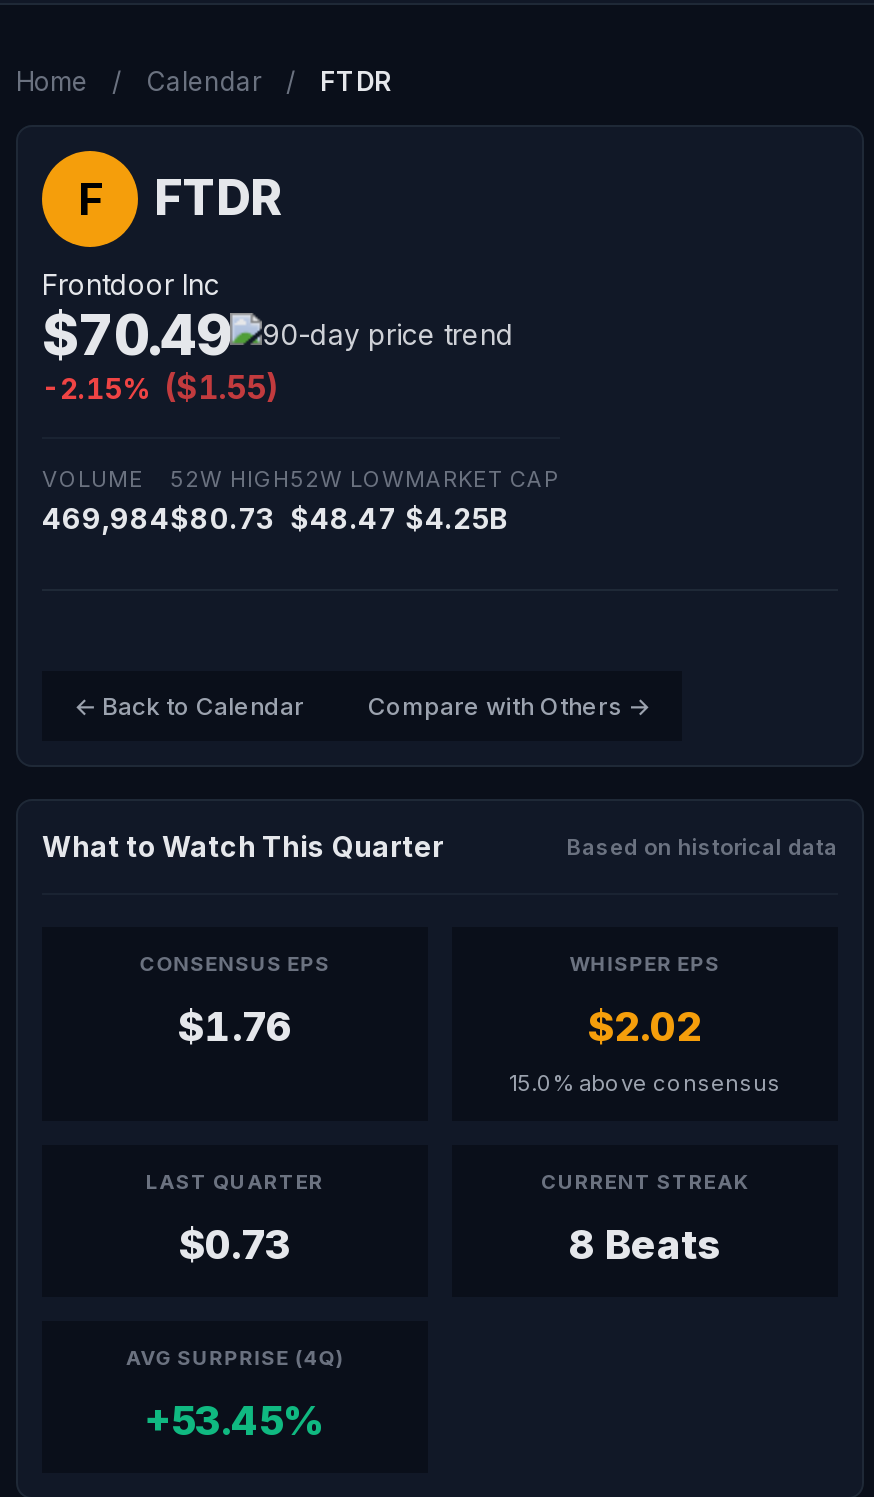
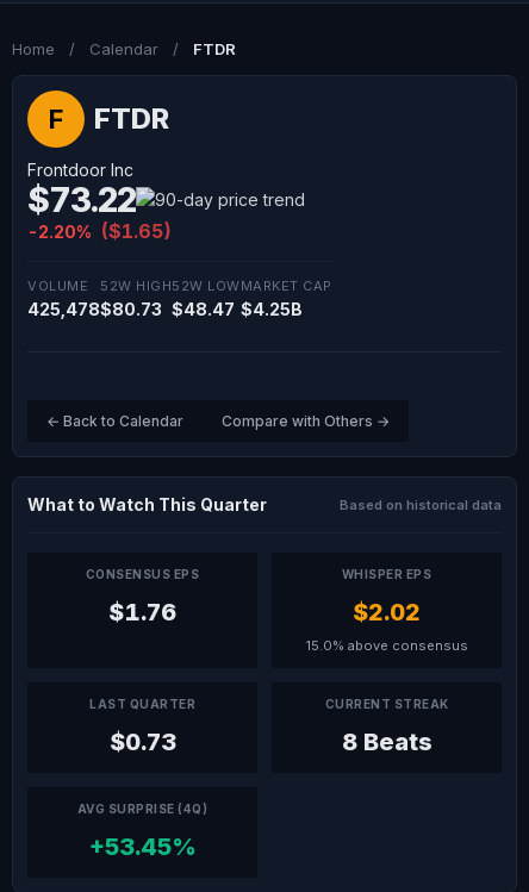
[42,301,230,369] $70.49 -> [27,180,136,220] $73.22
[42,367,280,407] -2.15% ($1.55) -> [27,219,172,243] -2.20% ($1.65)
[42,501,509,535] 469,984 $80.73 $48.47 $4.25B -> [27,299,302,319] 425,478 $80.73 $48.47 $4.25B

